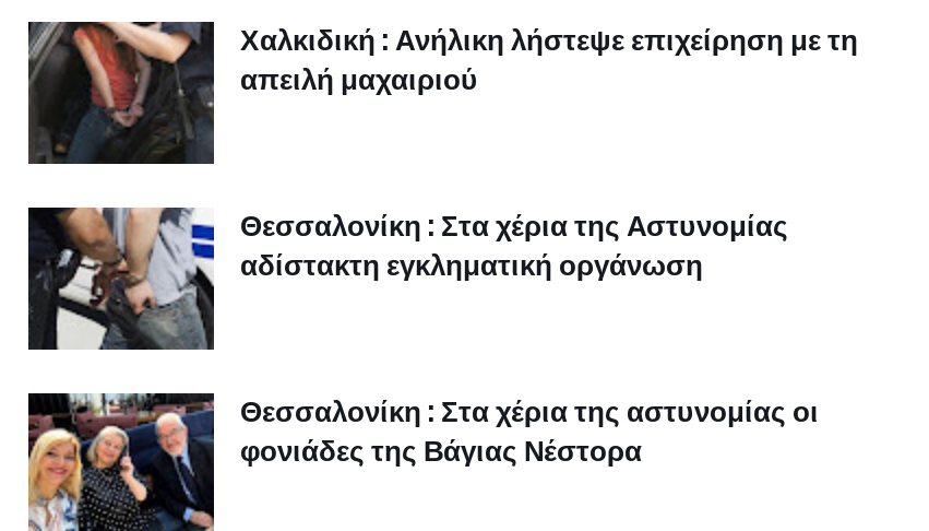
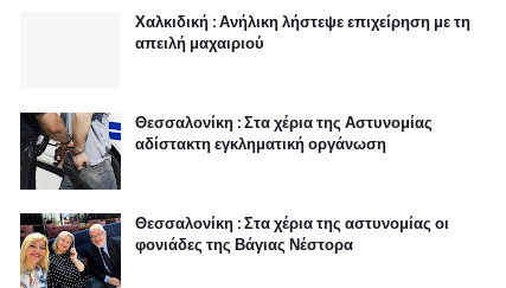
[26,20,216,166] [image] -> none

